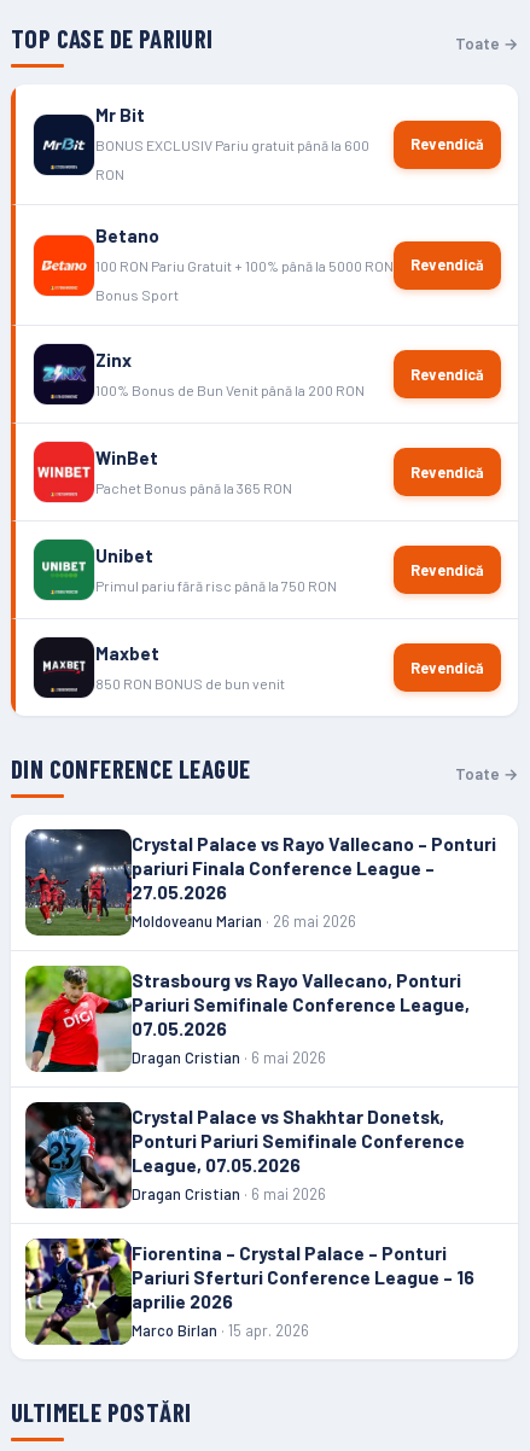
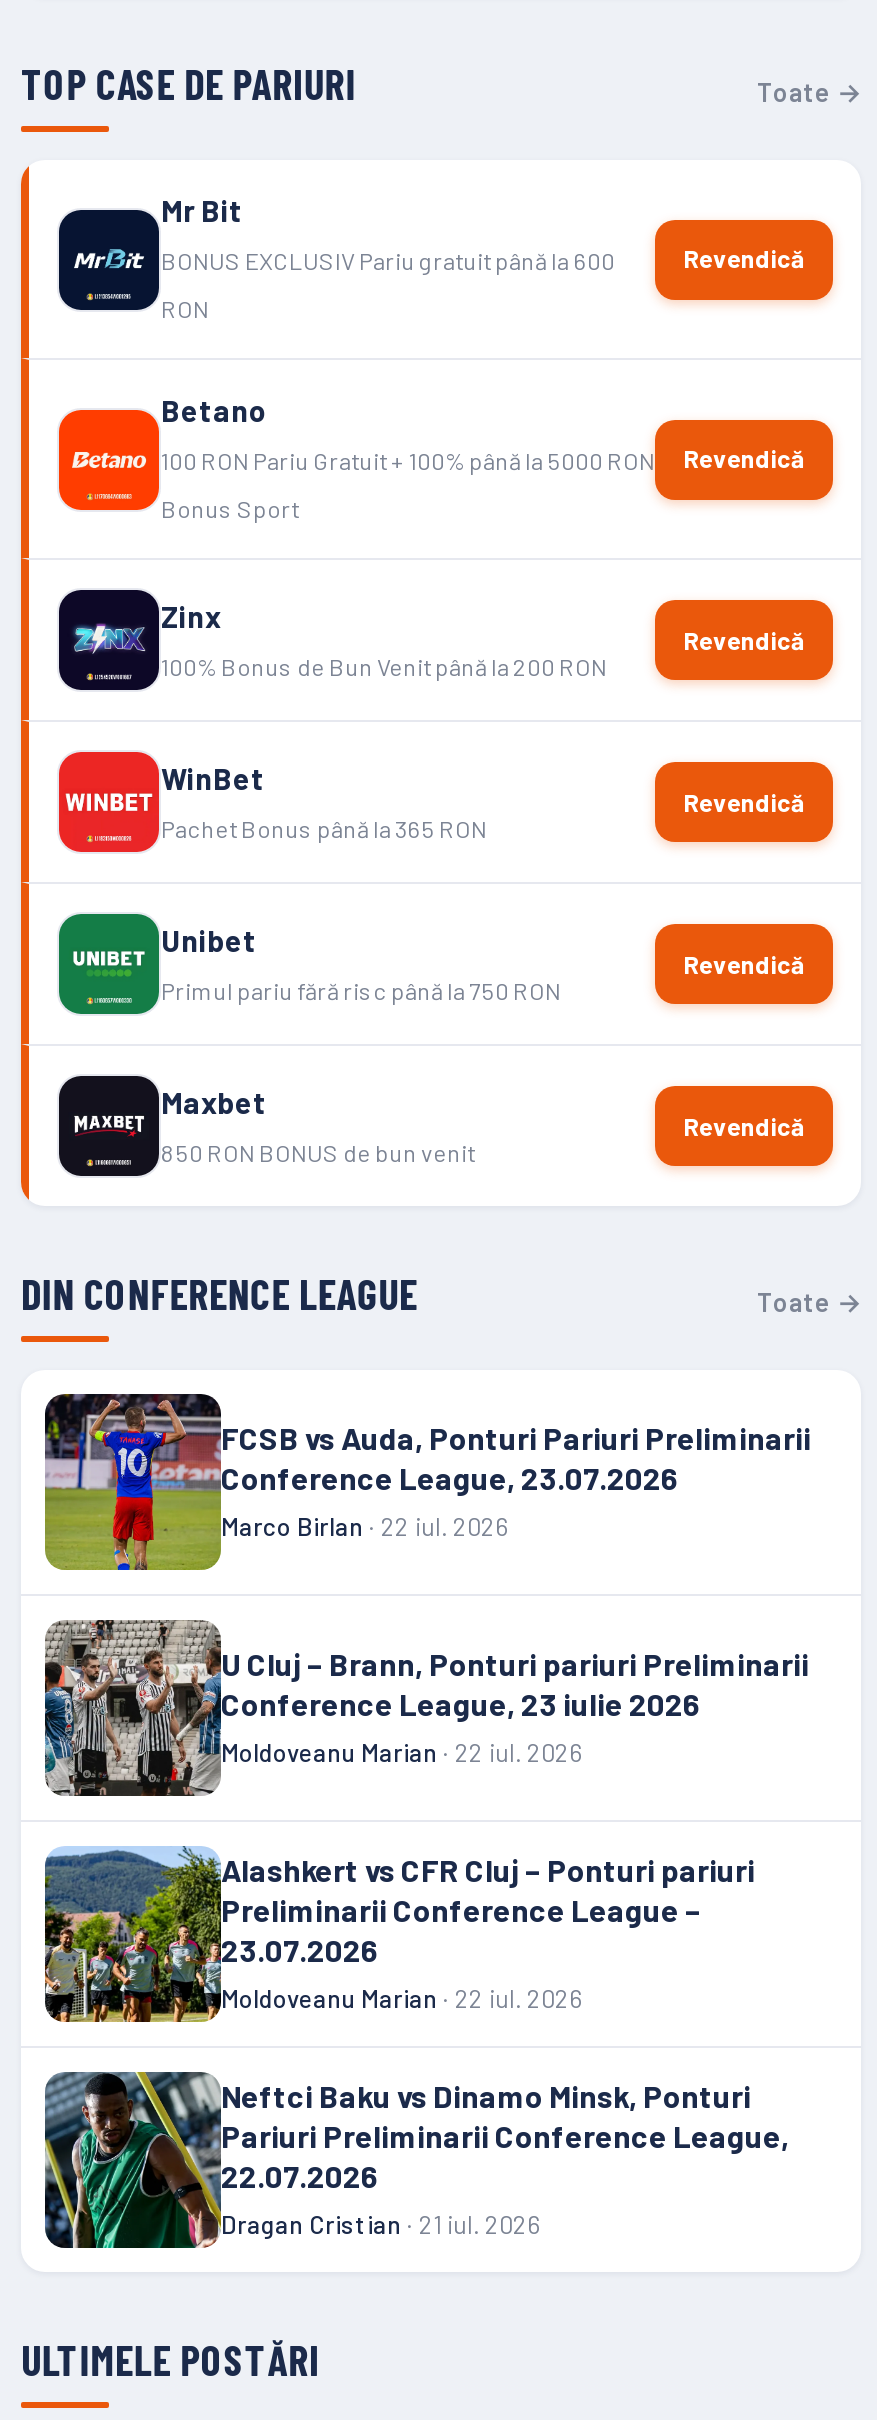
[25,829,496,937] [image] | Crystal Palace vs Rayo Vallecano – Ponturi | pariuri Finala Conference League – | 27.05.2026 | Moldoveanu Marian · 26 mai 2026 -> [45,1394,811,1572] [image] | FCSB vs Auda, Ponturi Pariuri Preliminarii | Conference League, 23.07.2026 | Marco Birlan · 22 iul. 2026
[24,965,470,1073] [image] | Strasbourg vs Rayo Vallecano, Ponturi | Pariuri Semifinale Conference League, | 07.05.2026 | Dragan Cristian · 6 mai 2026 -> [43,1618,809,1798] [image] | U Cluj – Brann, Ponturi pariuri Preliminarii | Conference League, 23 iulie 2026 | Moldoveanu Marian · 22 iul. 2026
[24,1101,465,1210] [image] | Crystal Palace vs Shakhtar Donetsk, | Ponturi Pariuri Semifinale Conference | League, 07.05.2026 | Dragan Cristian · 6 mai 2026 -> [43,1846,755,2024] [image] | Alashkert vs CFR Cluj – Ponturi pariuri | Preliminarii Conference League – | 23.07.2026 | Moldoveanu Marian · 22 iul. 2026
[24,1237,474,1346] [image] | Fiorentina – Crystal Palace – Ponturi | Pariuri Sferturi Conference League – 16 | aprilie 2026 | Marco Birlan · 15 apr. 2026 -> [43,2070,789,2250] [image] | Neftci Baku vs Dinamo Minsk, Ponturi | Pariuri Preliminarii Conference League, | 22.07.2026 | Dragan Cristian · 21 iul. 2026

